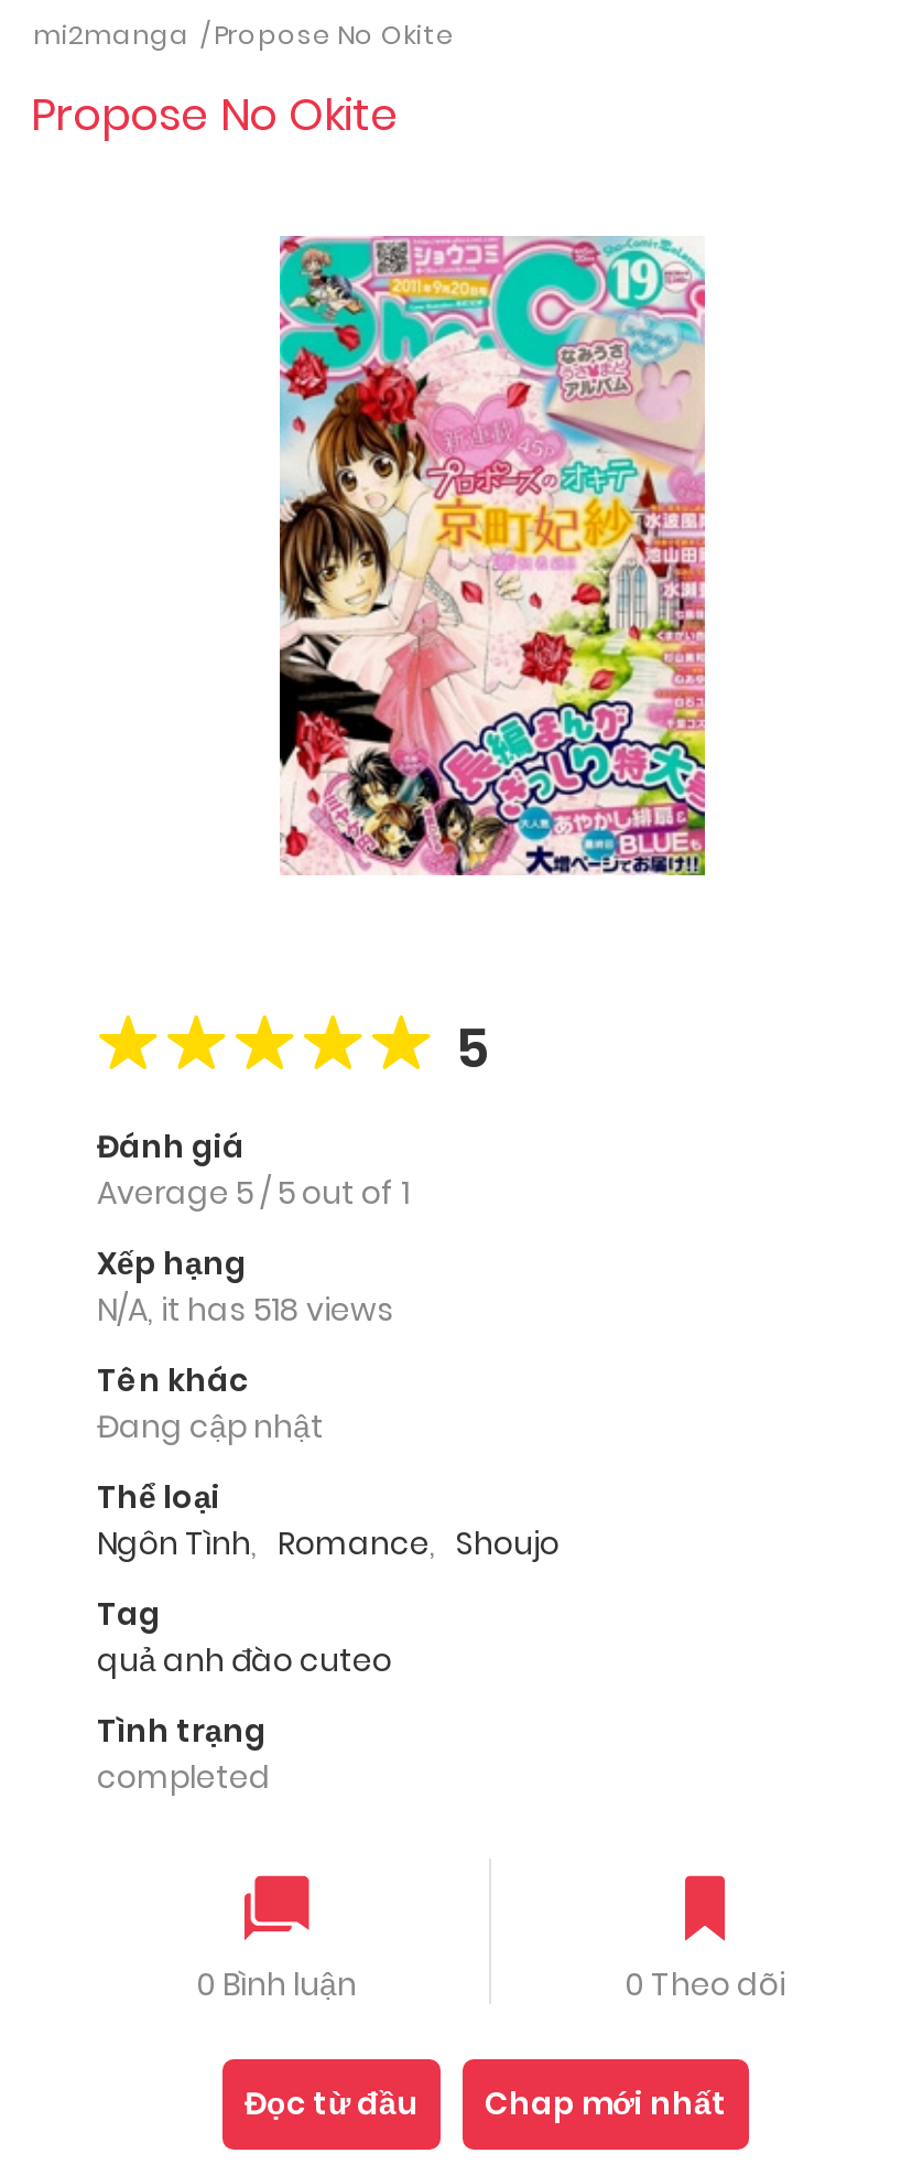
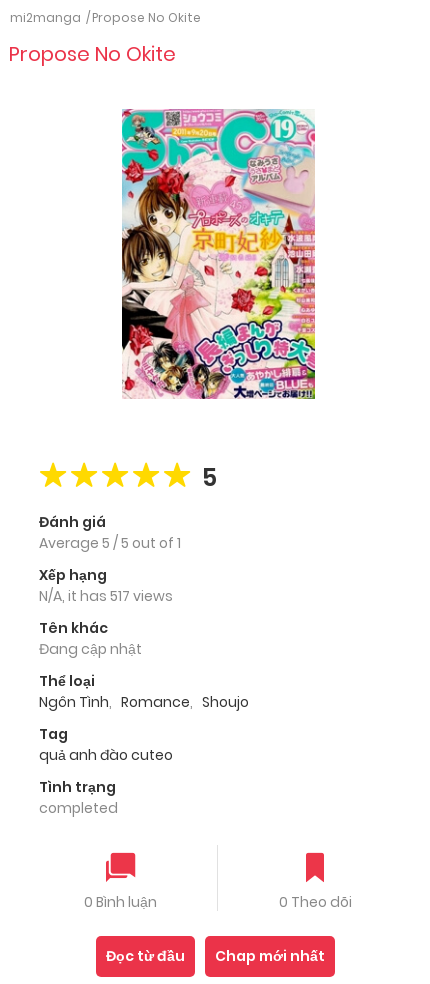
[97,1288,394,1333] N/A, it has 518 views -> [39,586,173,606] N/A, it has 517 views

